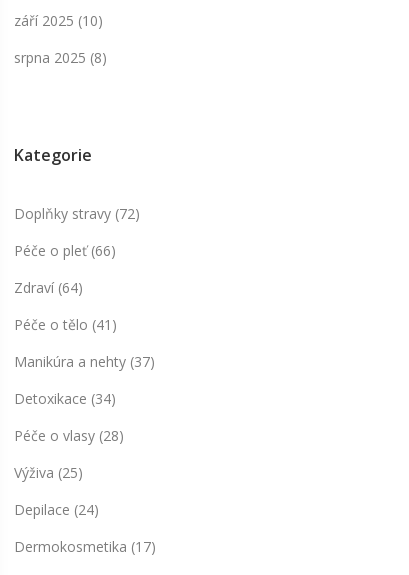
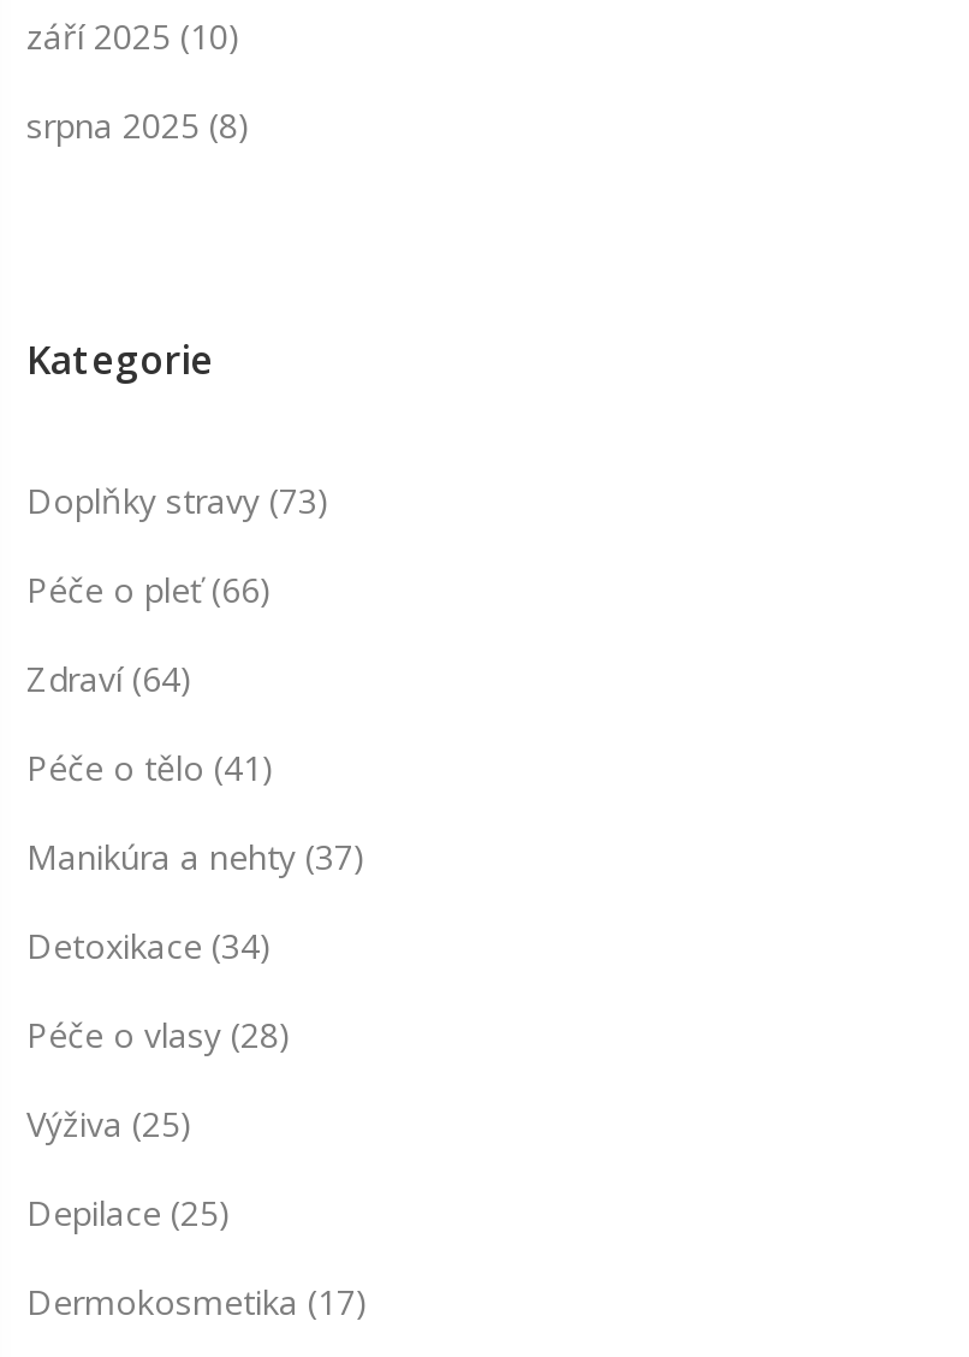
[14,204,140,223] Doplňky stravy (72) -> [26,478,329,524] Doplňky stravy (73)
[14,500,99,519] Depilace (24) -> [26,1190,231,1236] Depilace (25)

